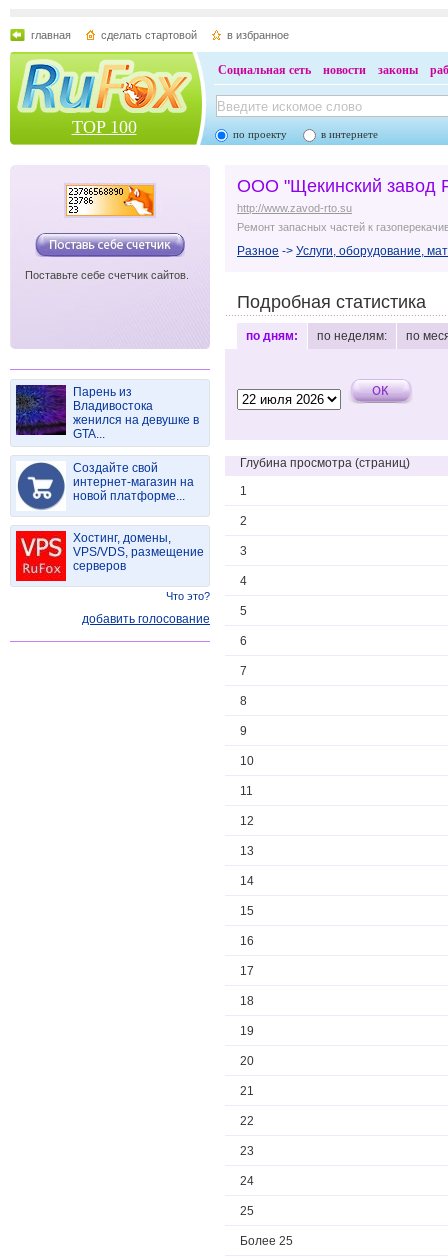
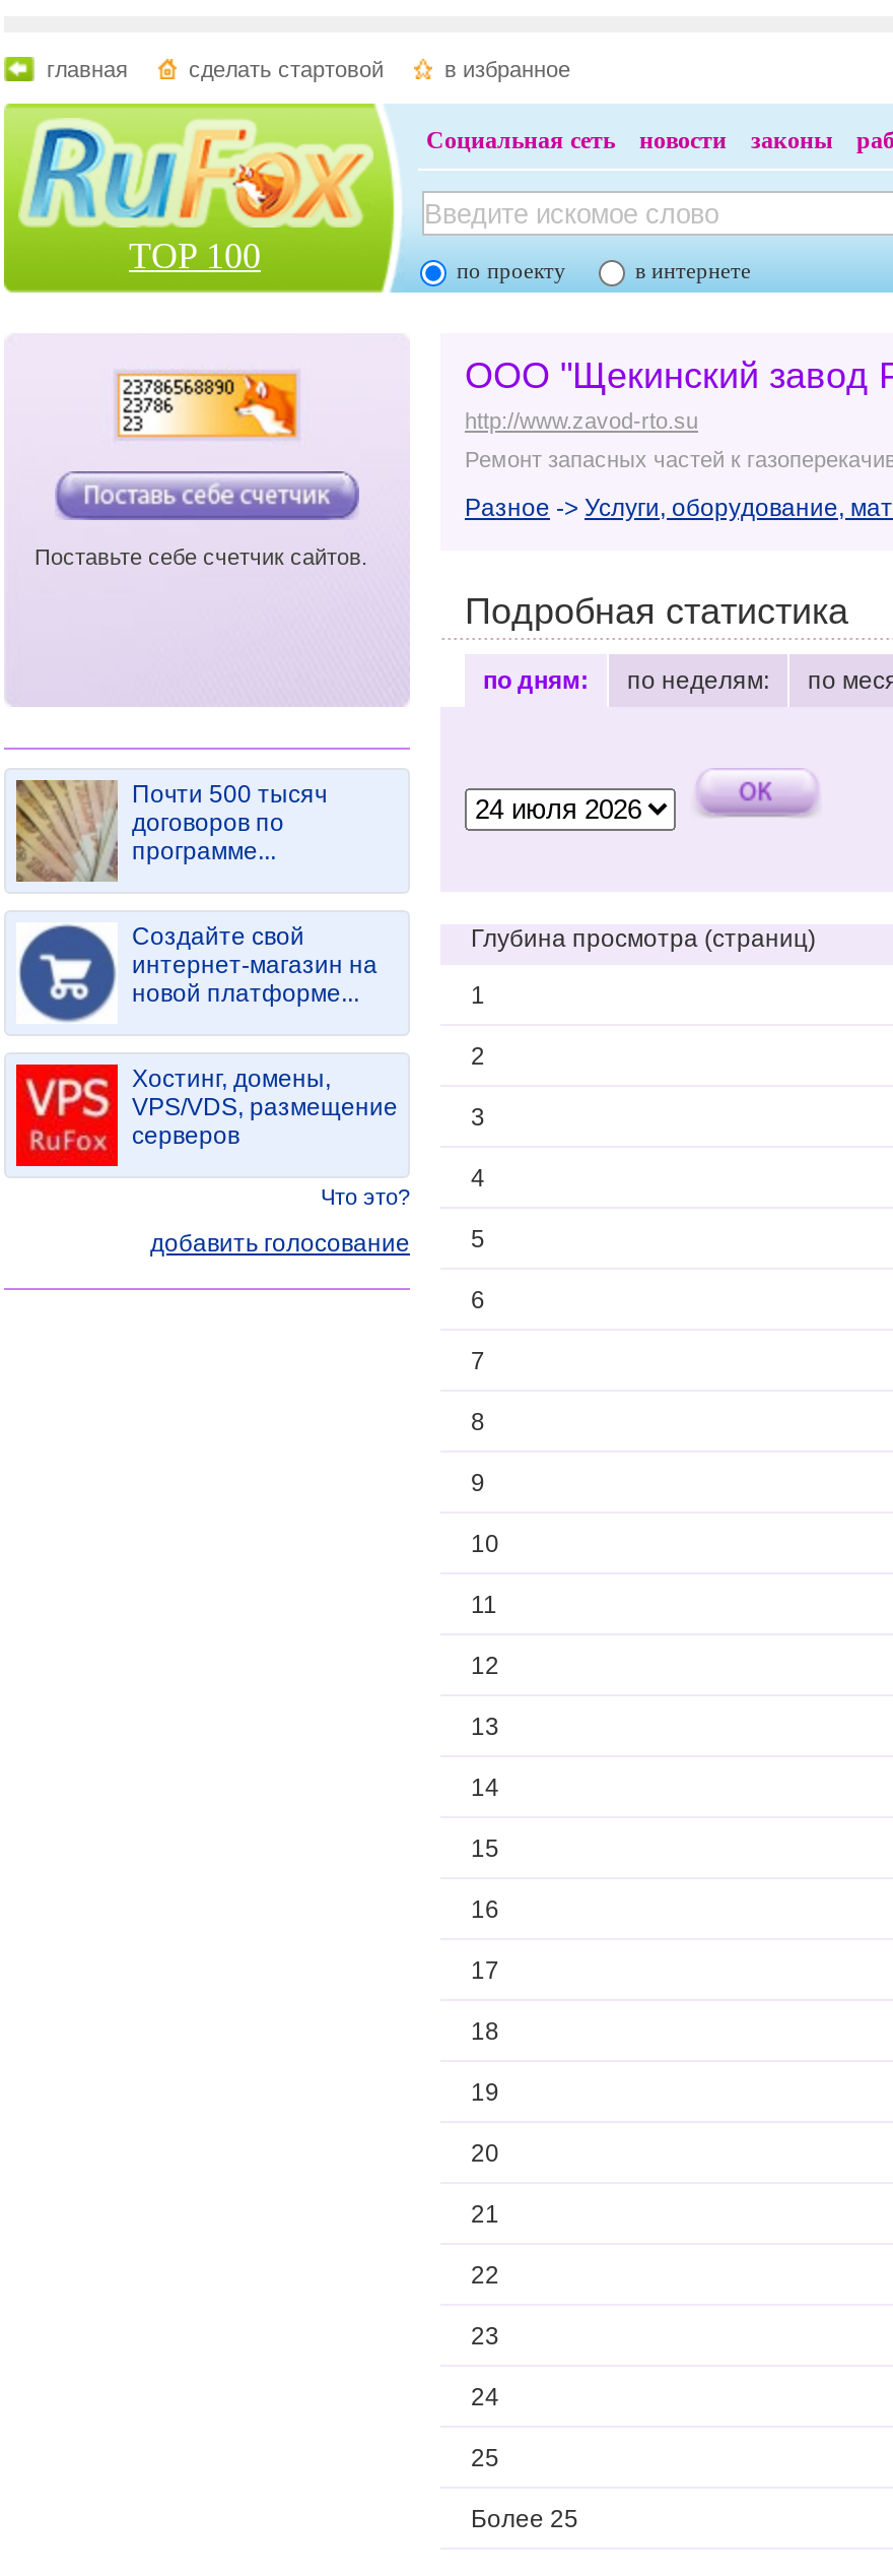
[15,384,199,441] [image] | Парень из | Владивостока | женился на девушке в | GTA... -> [14,778,327,884] [image] | Почти 500 тысяч | договоров по | программе...

